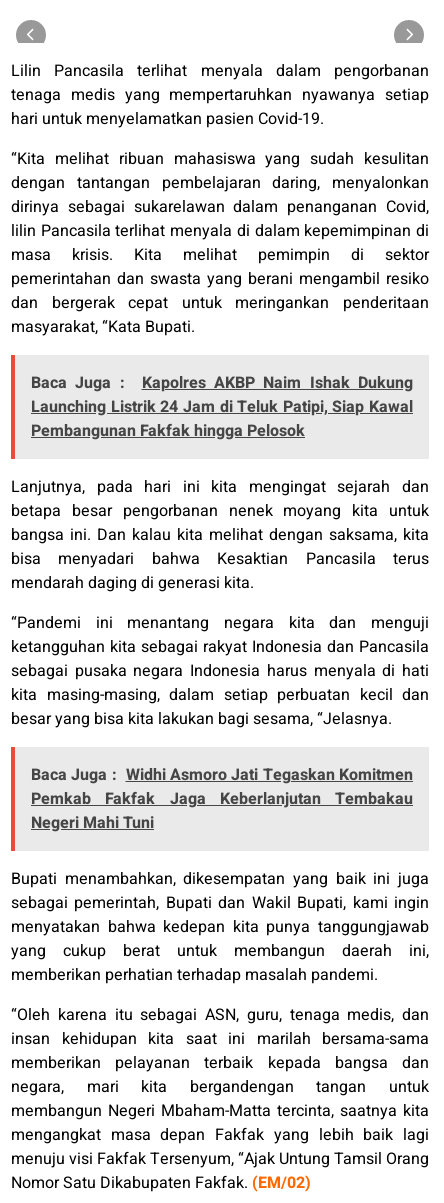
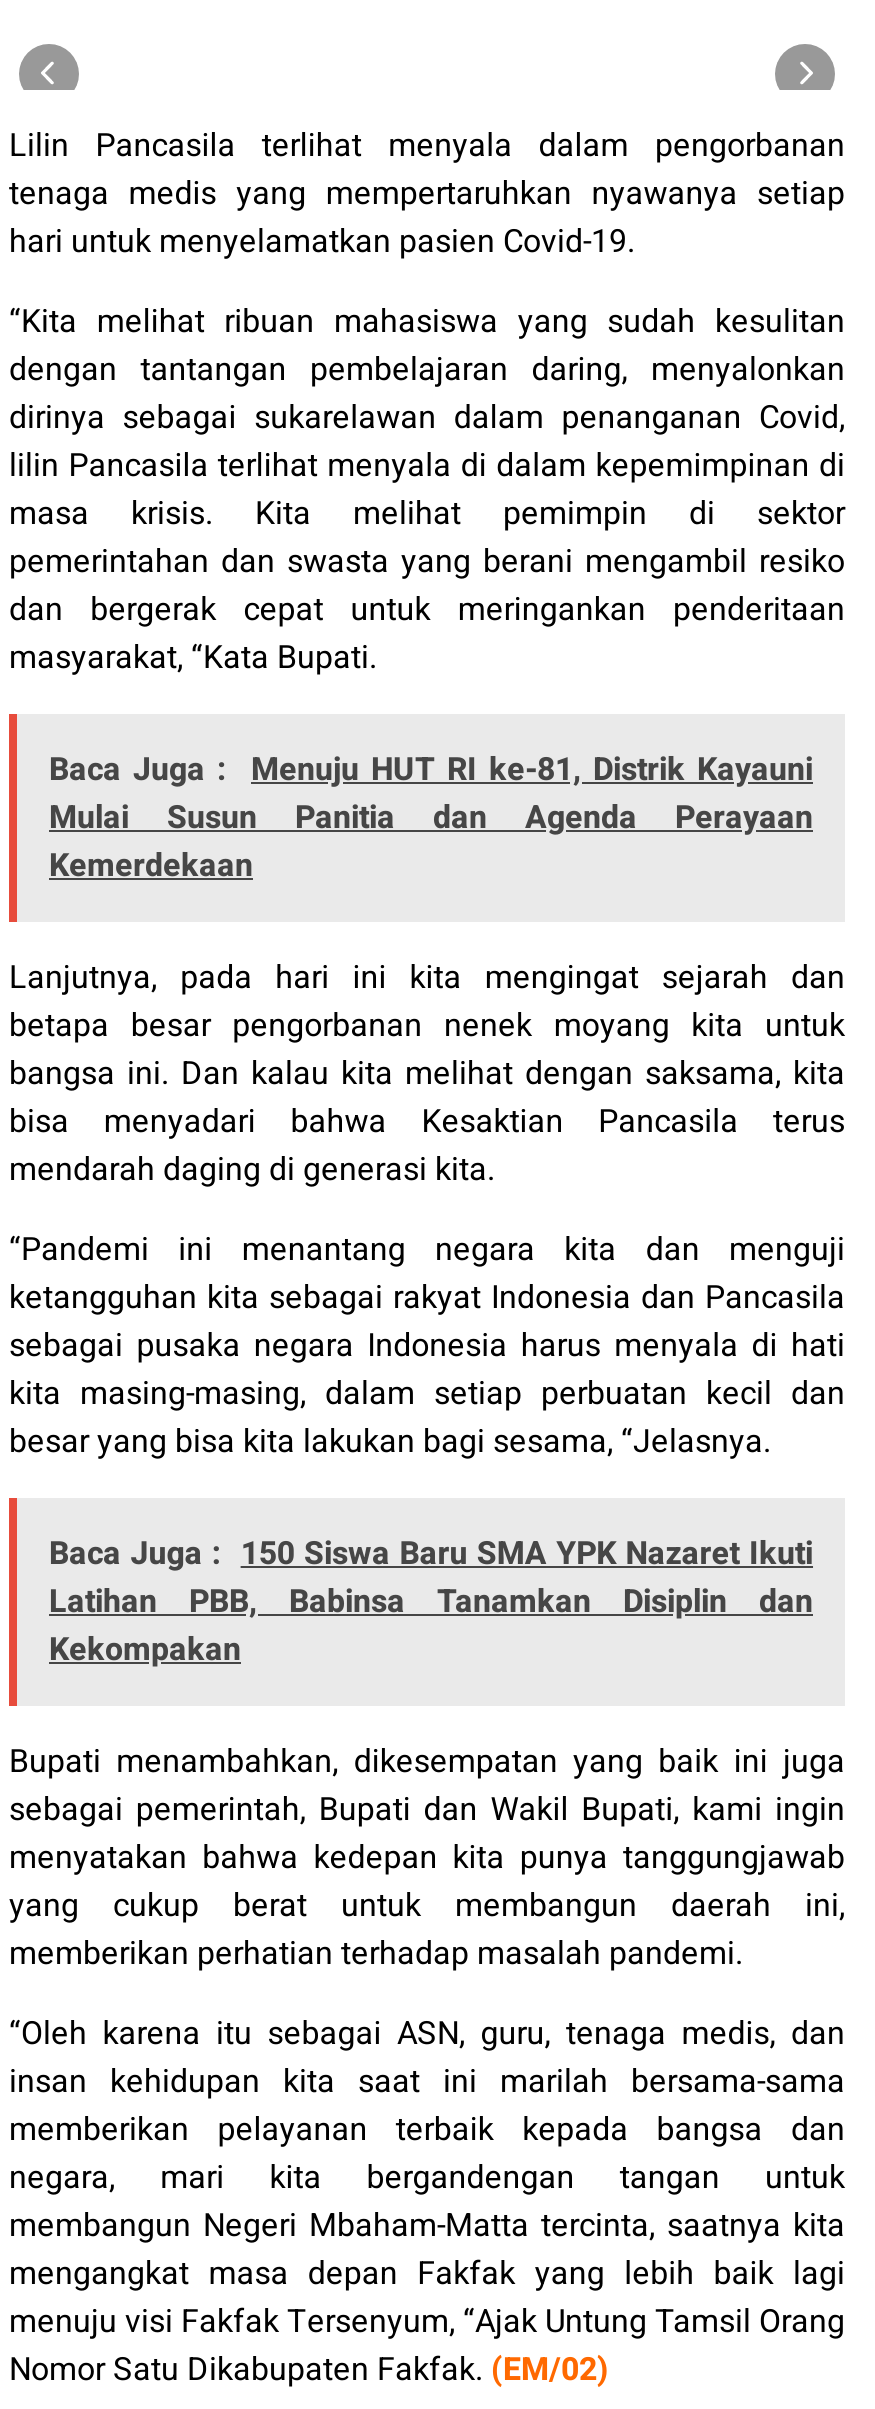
[31,371,413,443] Baca Juga : | Kapolres AKBP Naim Ishak Dukung | Launching Listrik 24 Jam di Teluk Patipi, Siap Kawal | Pembangunan Fakfak hingga Pelosok -> [49,746,813,890] Baca Juga : Menuju HUT RI ke-81, Distrik Kayauni | Mulai Susun Panitia dan Agenda Perayaan | Kemerdekaan
[31,763,413,835] Baca Juga : Widhi Asmoro Jati Tegaskan Komitmen | Pemkab Fakfak Jaga Keberlanjutan Tembakau | Negeri Mahi Tuni -> [49,1530,813,1674] Baca Juga : 150 Siswa Baru SMA YPK Nazaret Ikuti | Latihan PBB, Babinsa Tanamkan Disiplin dan | Kekompakan

